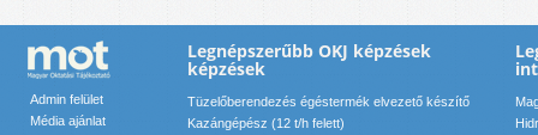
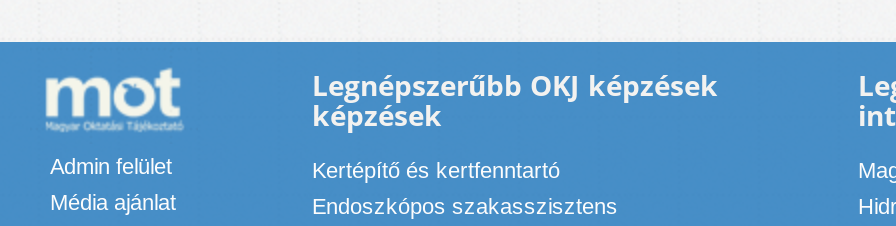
[187,94,470,108] Tüzelőberendezés égéstermék elvezető készítő -> [312,157,560,181] Kertépítő és kertfenntartó
[187,115,345,130] Kazángépész (12 t/h felett) -> [312,193,618,217] Endoszkópos szakasszisztens

